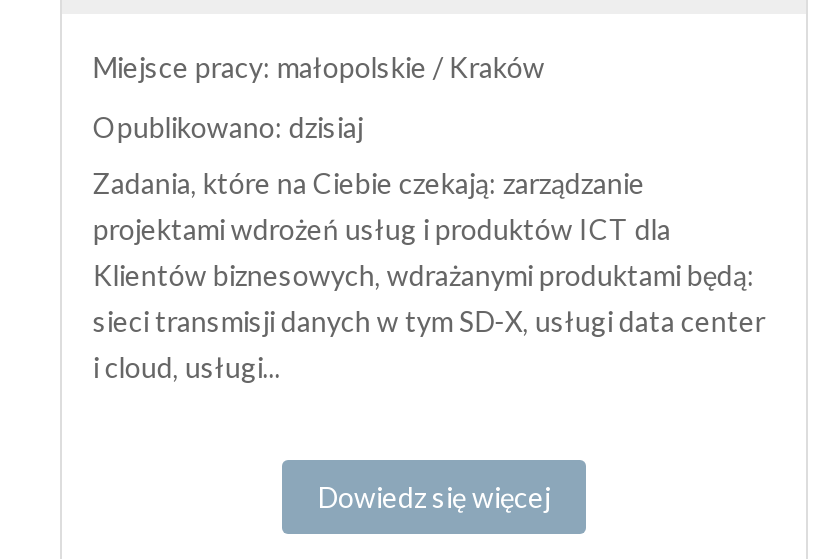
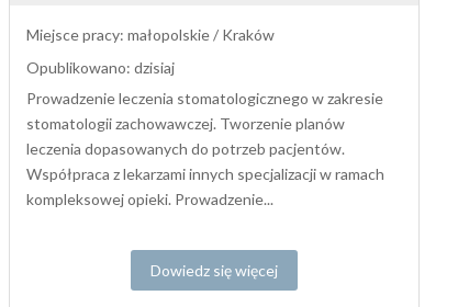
[93,167,765,385] Zadania, które na Ciebie czekają: zarządzanie | projektami wdrożeń usług i produktów ICT dla | Klientów biznesowych, wdrażanymi produktami będą: | sieci transmisji danych w tym SD-X, usługi data center | i cloud, usługi... -> [27,89,385,209] Prowadzenie leczenia stomatologicznego w zakresie | stomatologii zachowawczej. Tworzenie planów | leczenia dopasowanych do potrzeb pacjentów. | Współpraca z lekarzami innych specjalizacji w ramach | kompleksowej opieki. Prowadzenie...

